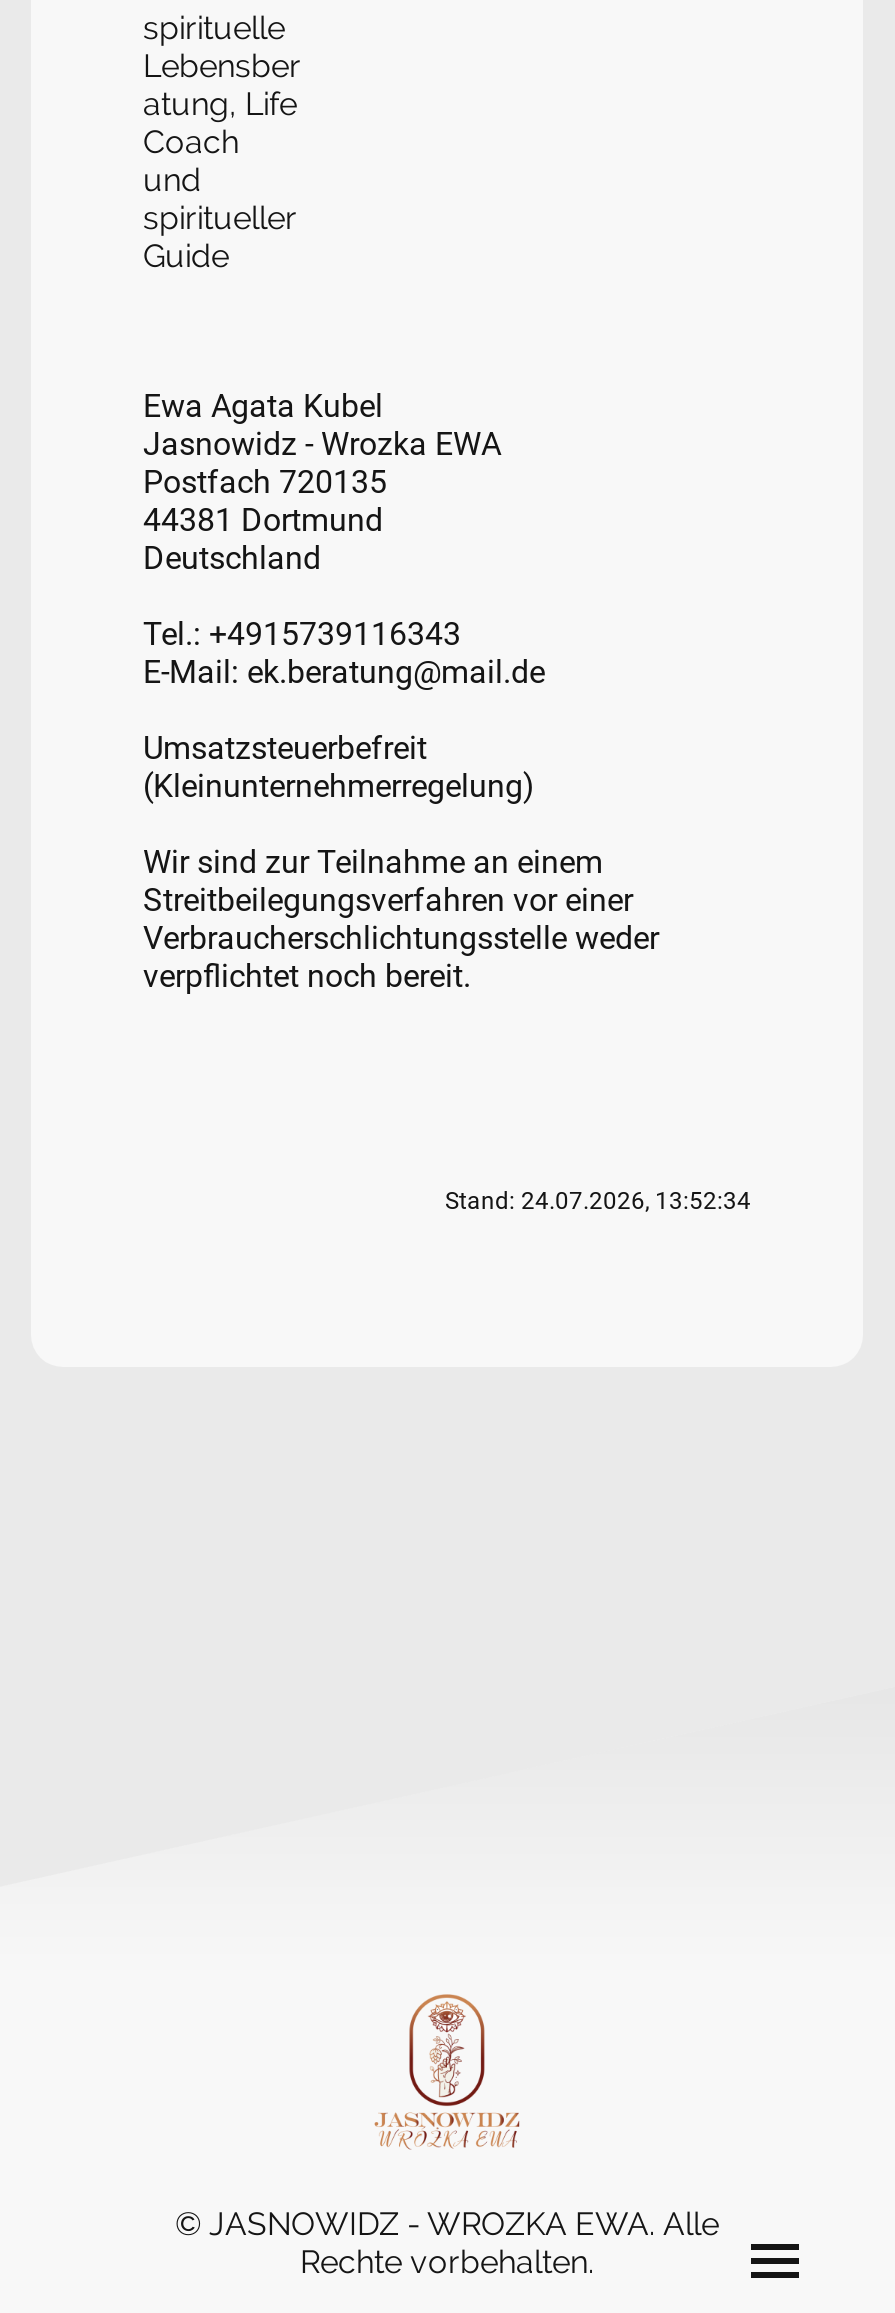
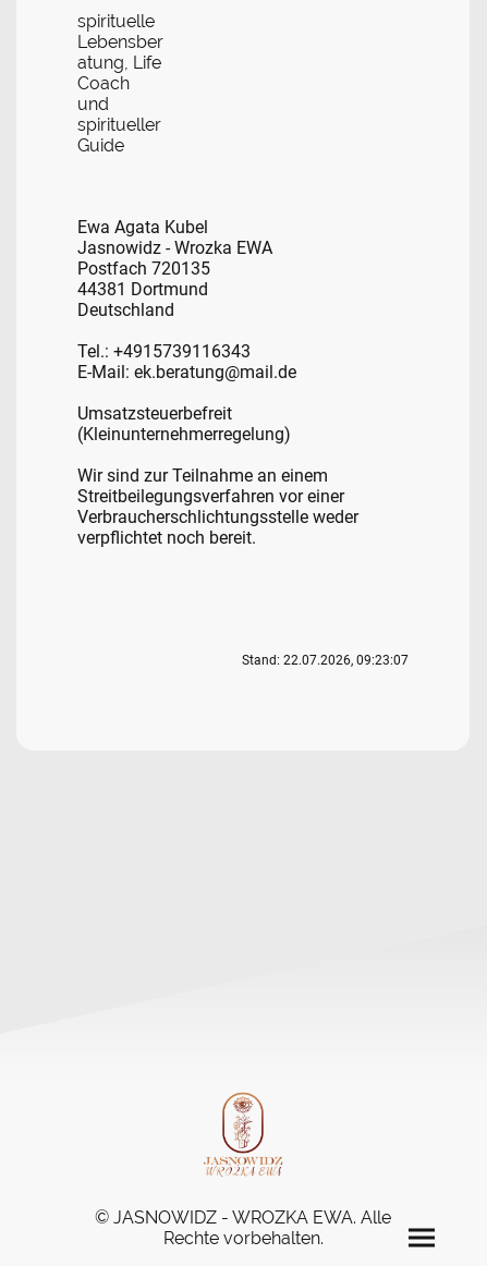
[445,1187,751,1215] Stand: 24.07.2026, 13:52:34 -> [242,653,409,668] Stand: 22.07.2026, 09:23:07

